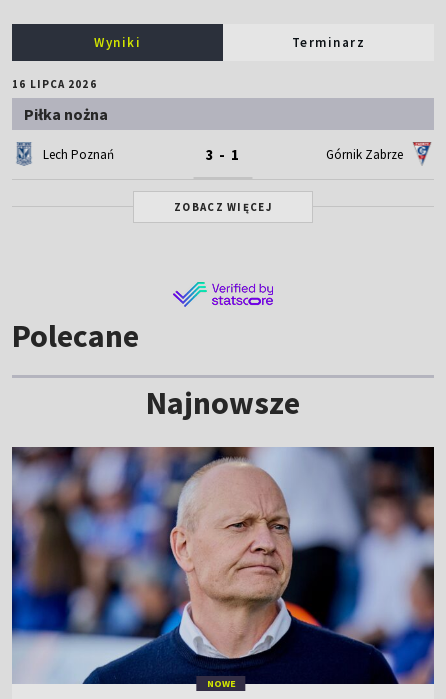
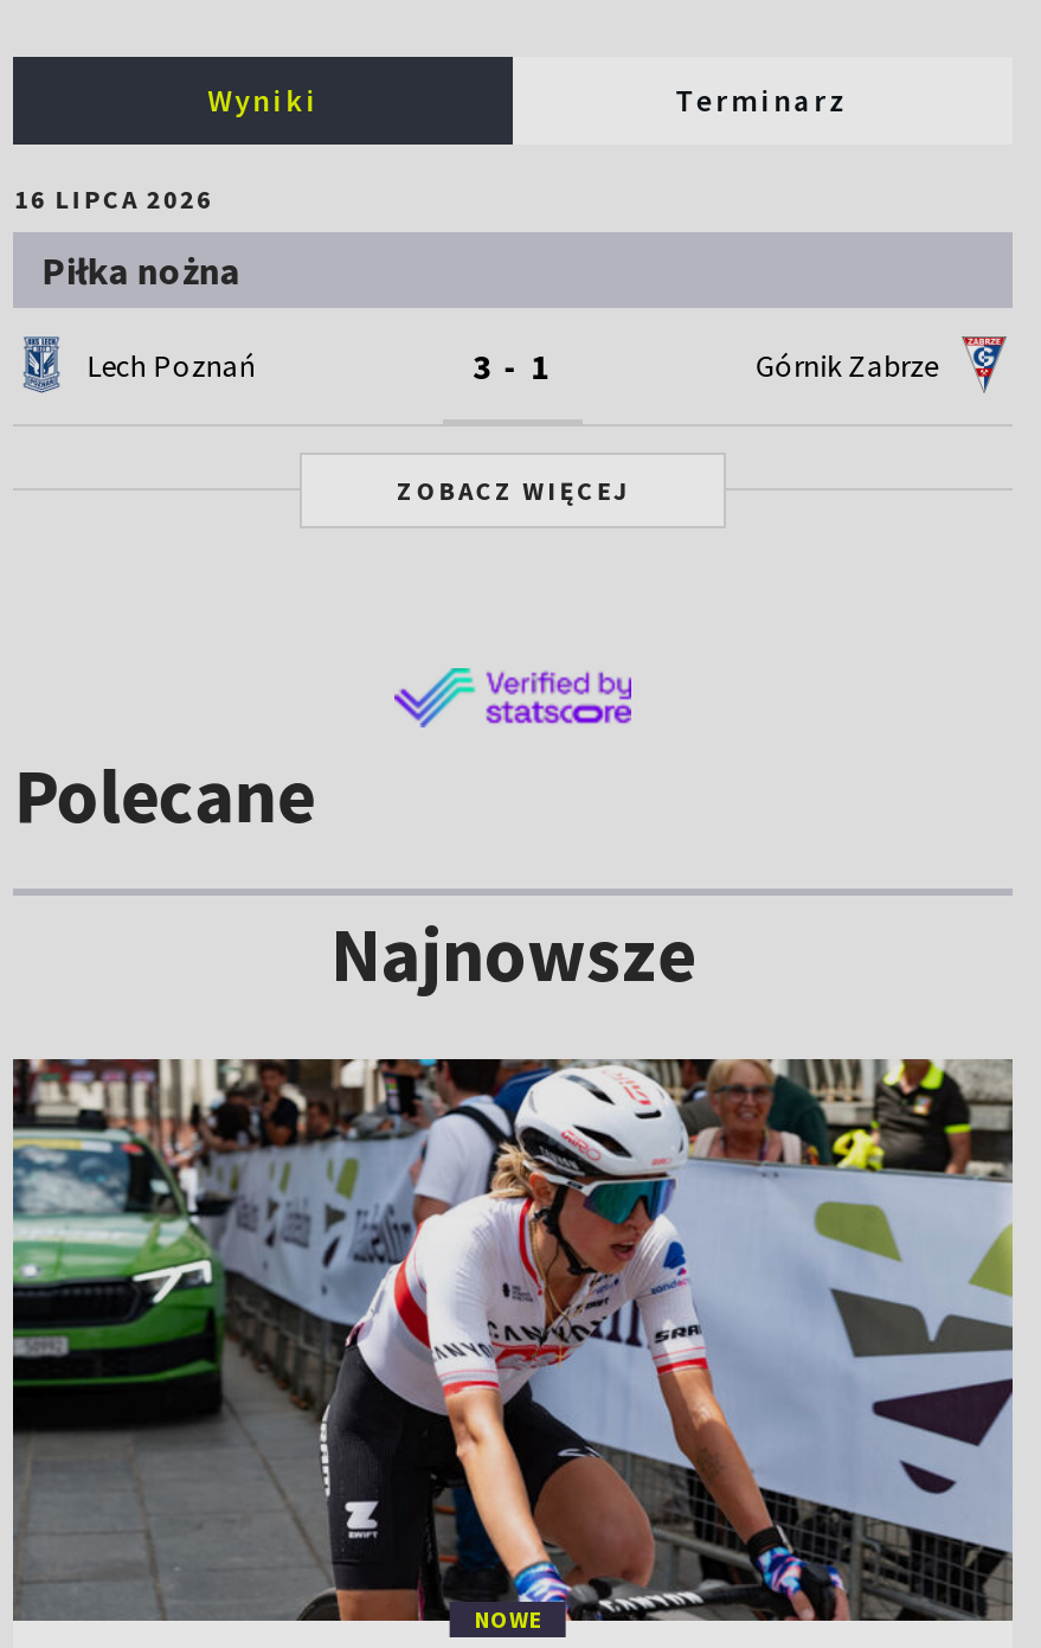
[11,446,435,685] [image] -> [11,1057,1015,1623] [image]

